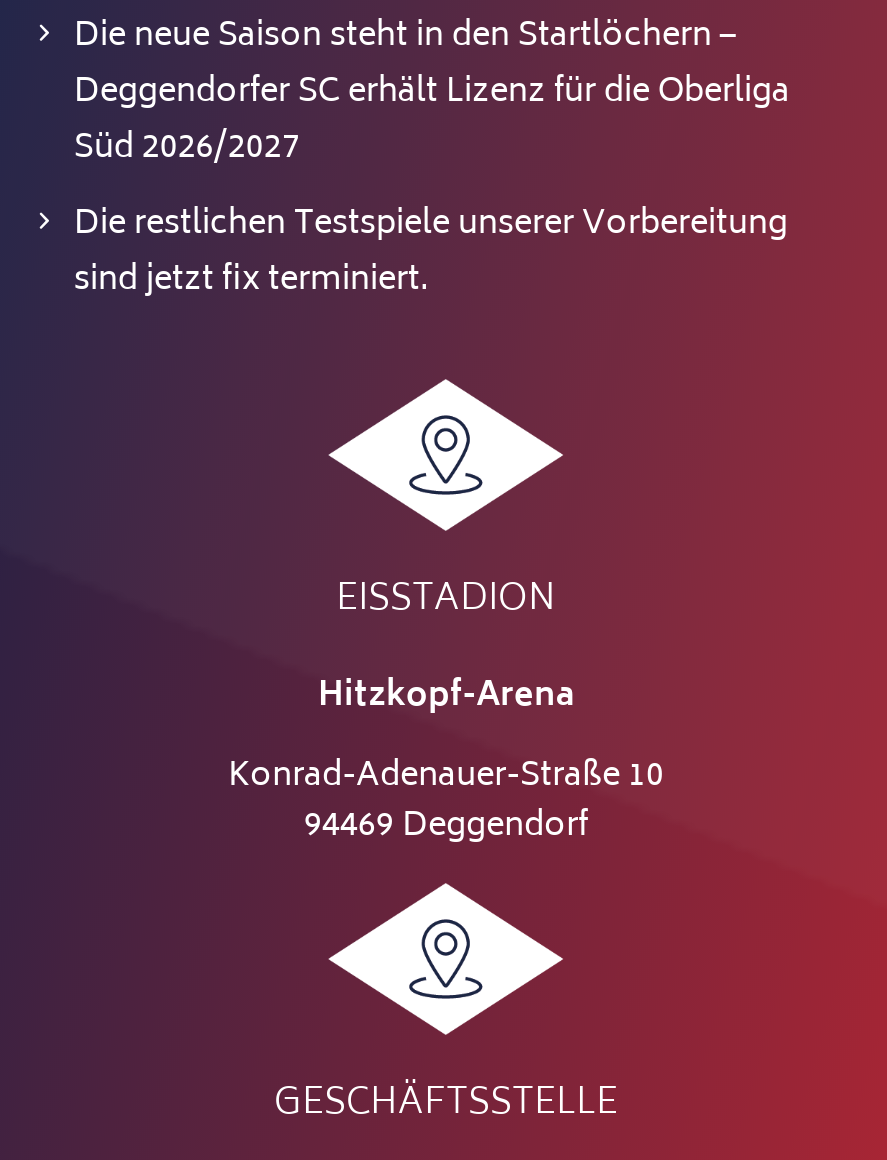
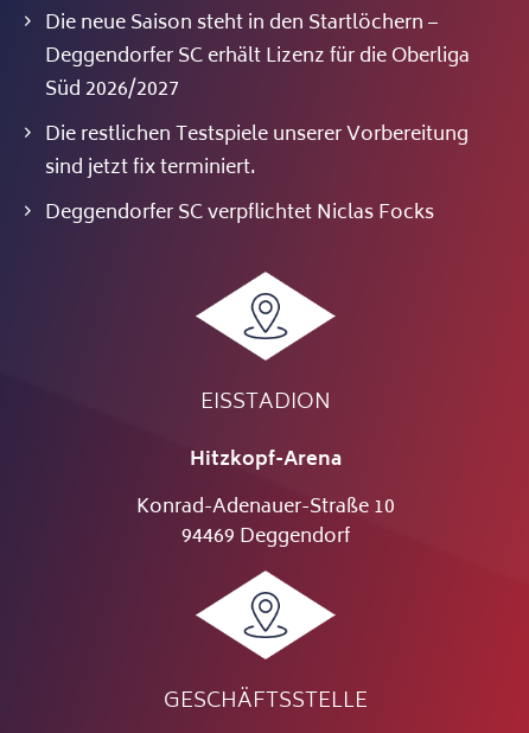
none -> [45,197,434,230] Deggendorfer SC verpflichtet Niclas Focks

